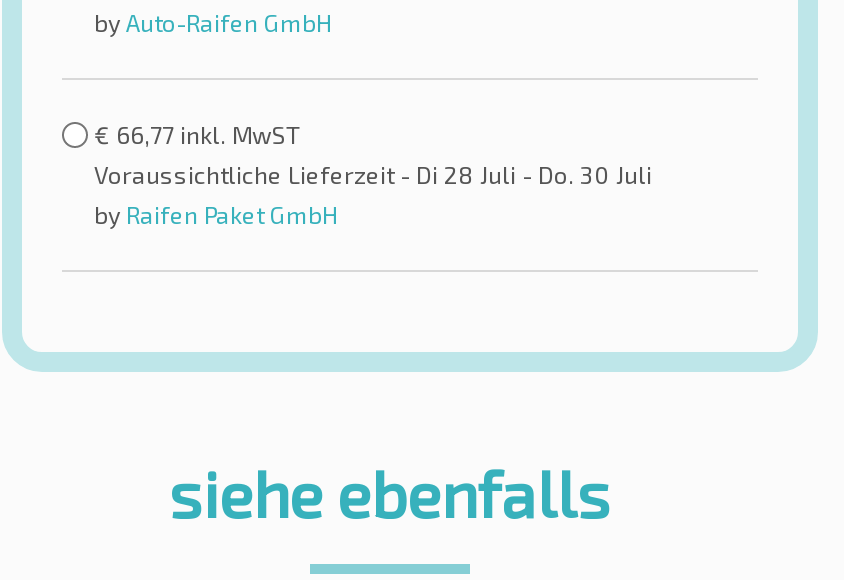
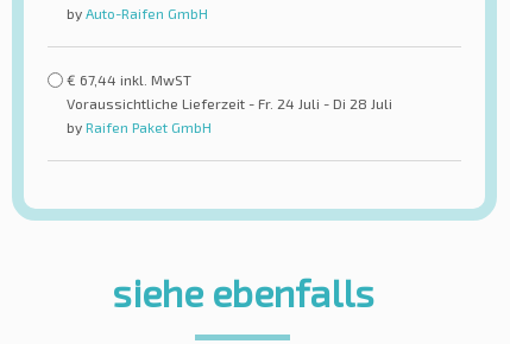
[94,119,300,147] € 66,77 inkl. MwST -> [67,71,191,87] € 67,44 inkl. MwST
[94,159,652,187] Voraussichtliche Lieferzeit - Di 28 Juli - Do. 30 Juli -> [67,94,392,111] Voraussichtliche Lieferzeit - Fr. 24 Juli - Di 28 Juli

